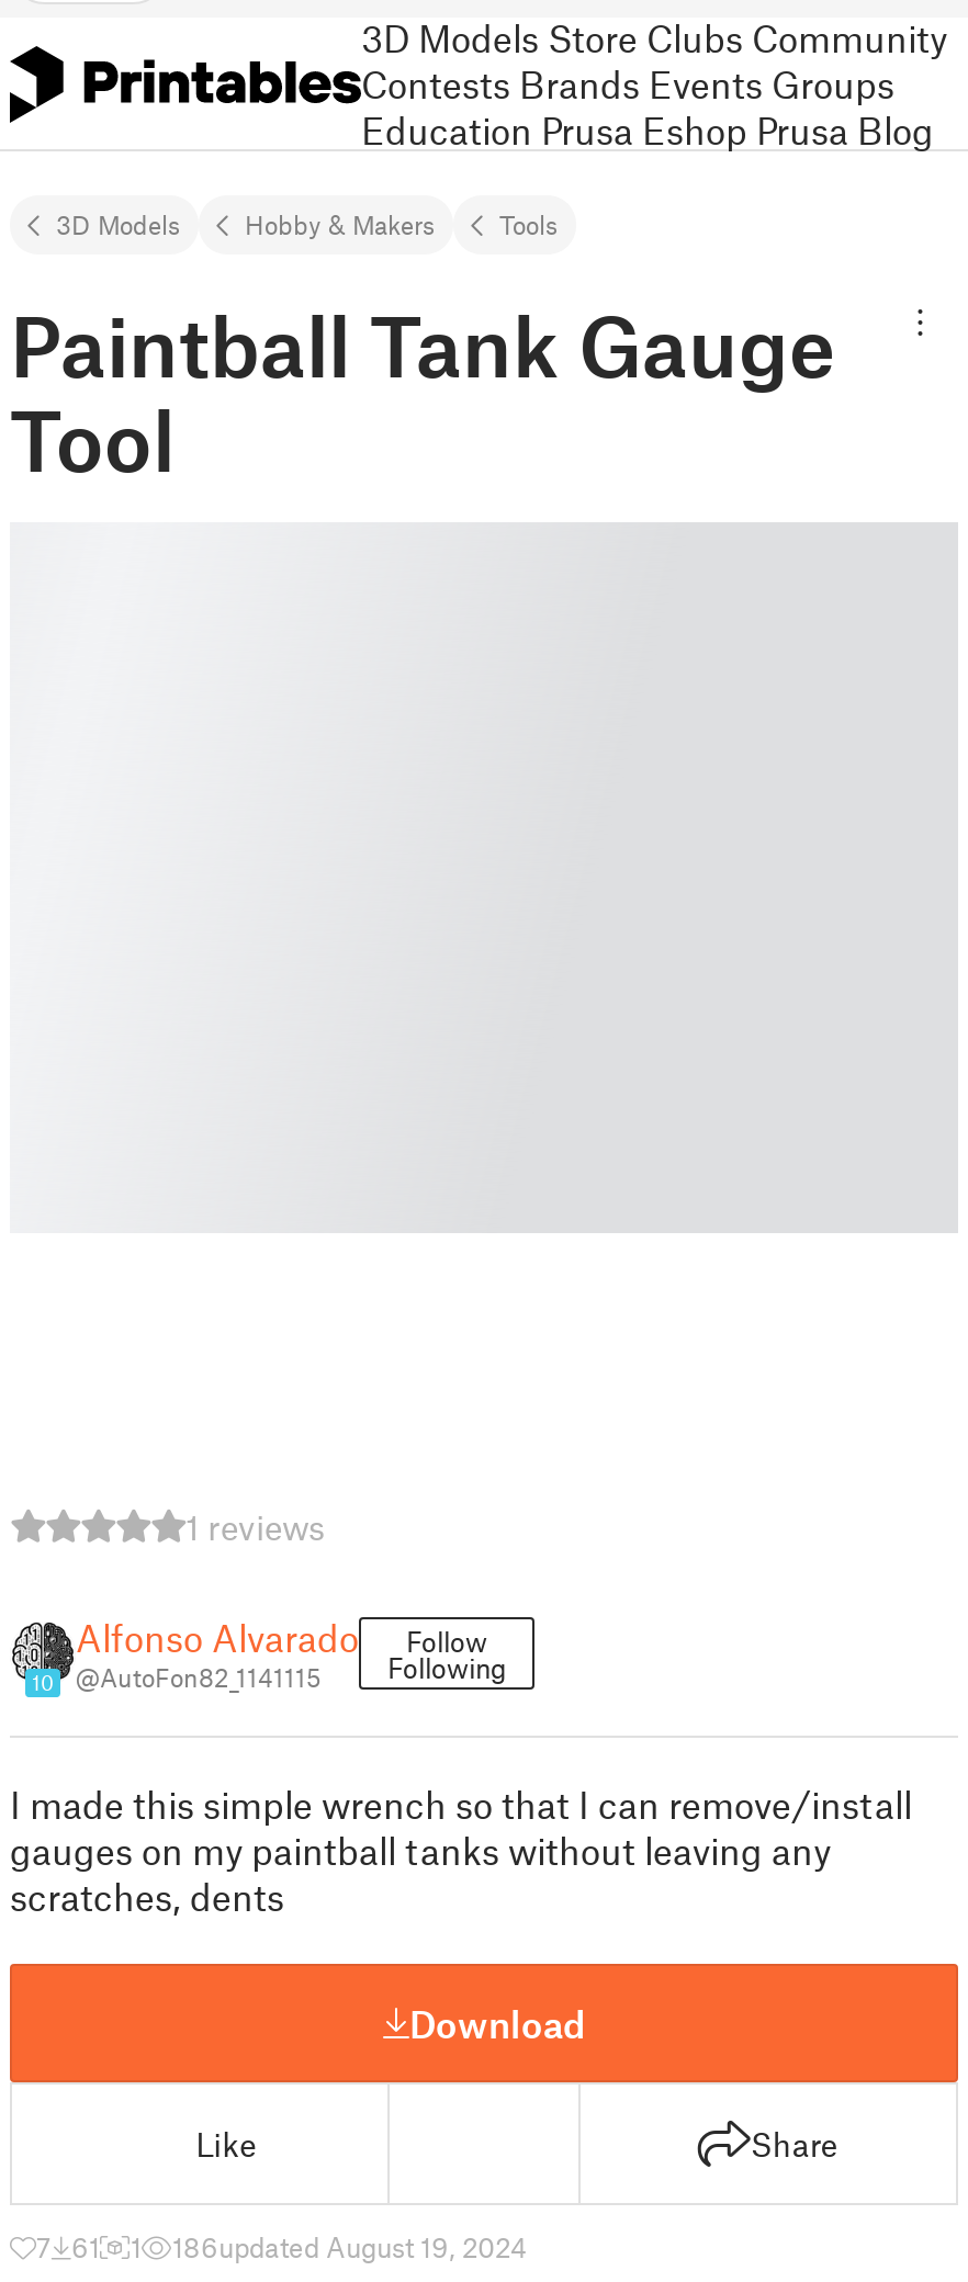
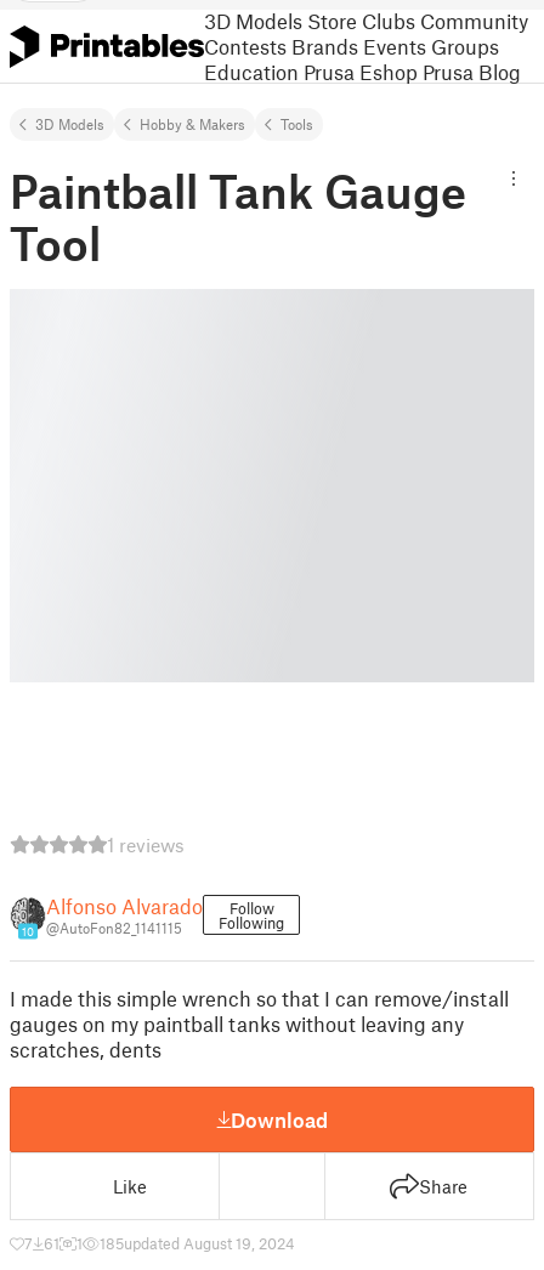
[172,2229,528,2264] 186updated August 19, 2024 -> [100,1234,295,1253] 185updated August 19, 2024

